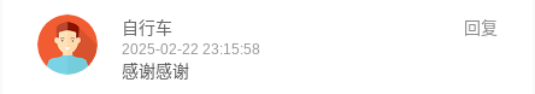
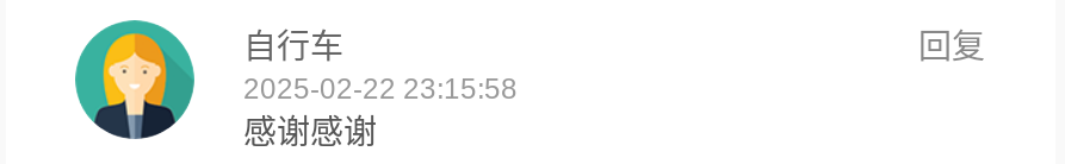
[36,13,99,76] [image] -> [73,18,197,141] [image]

